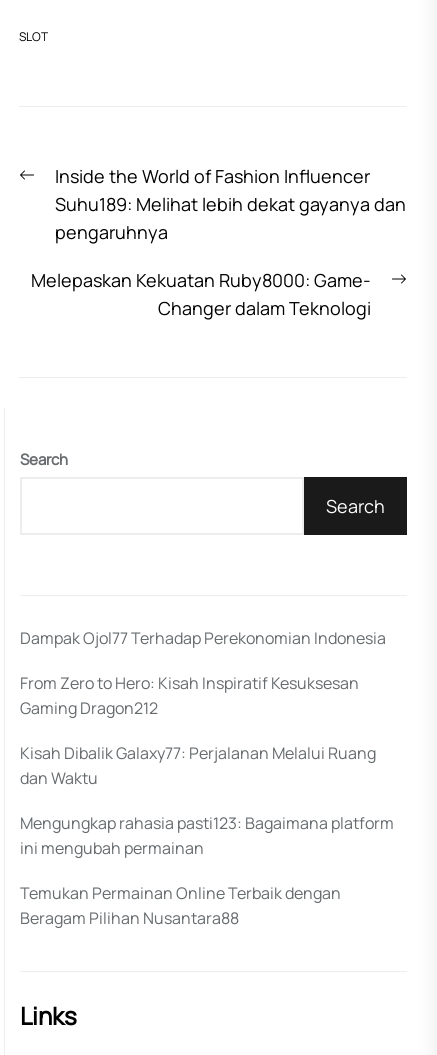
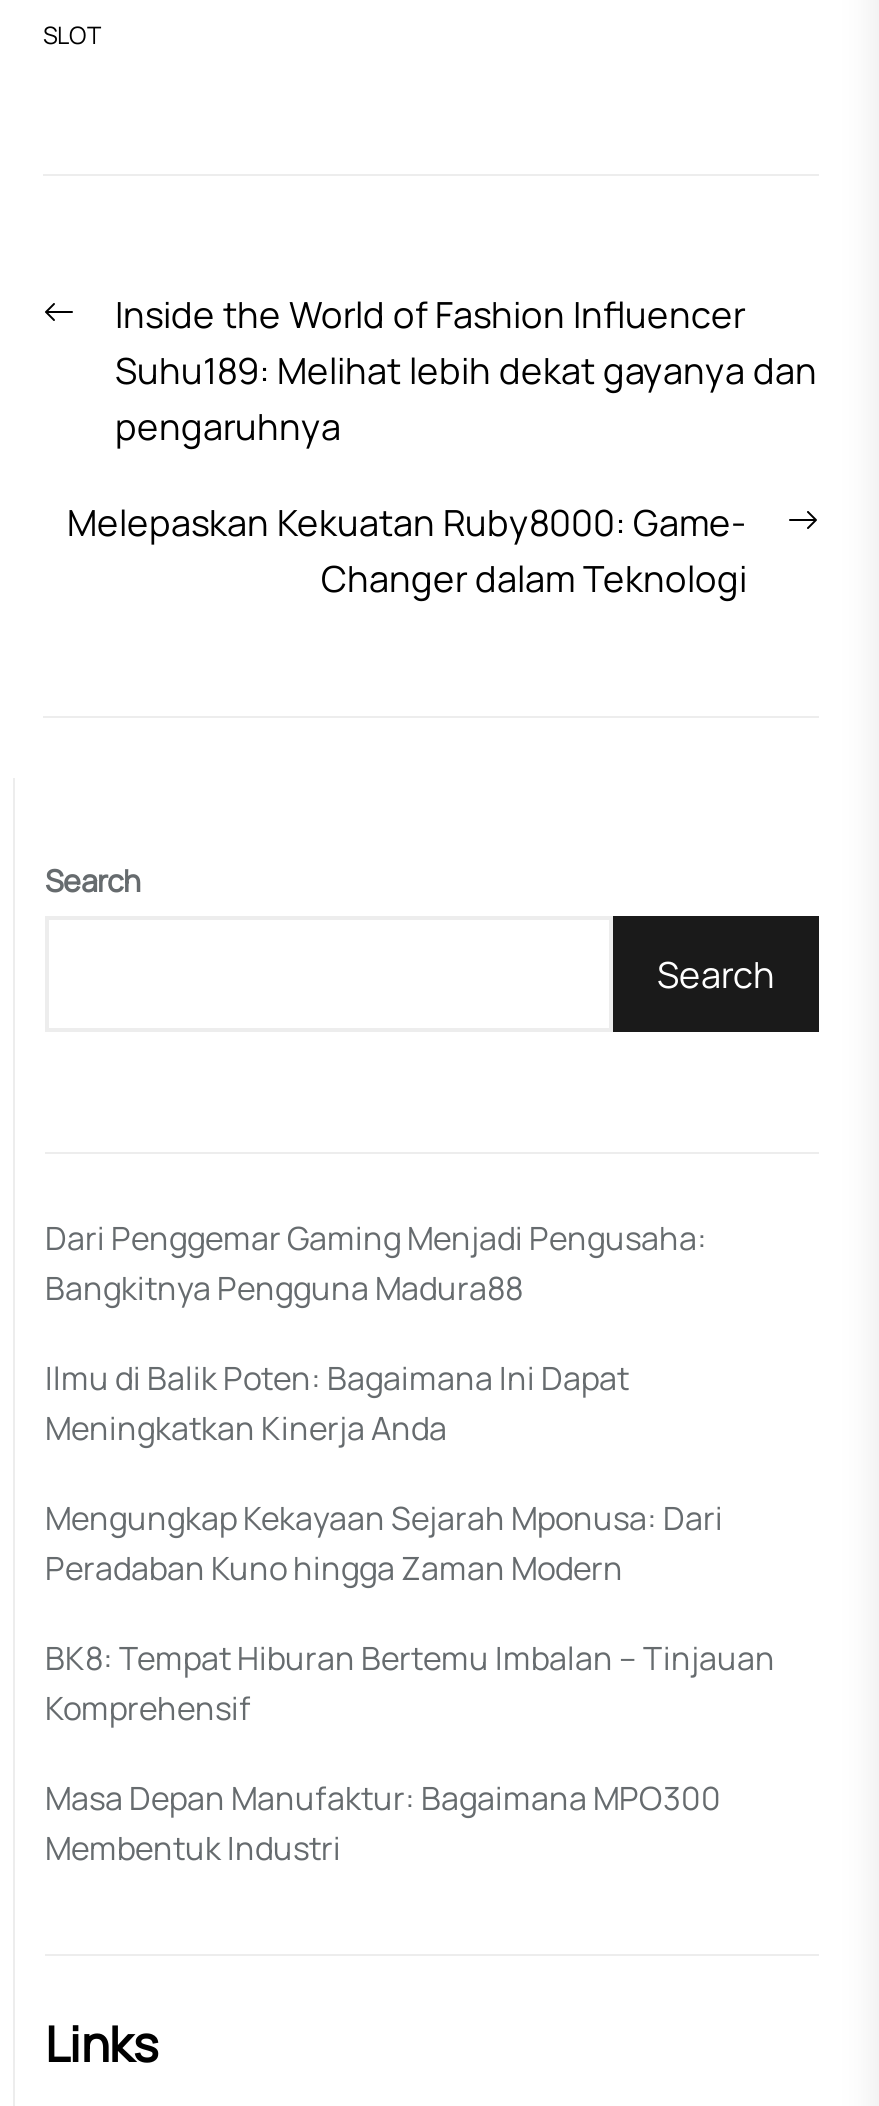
[20,627,386,649] Dampak Ojol77 Terhadap Perekonomian Indonesia -> [45,1216,707,1310] Dari Penggemar Gaming Menjadi Pengusaha: | Bangkitnya Pengguna Madura88
[20,672,359,719] From Zero to Hero: Kisah Inspiratif Kesuksesan | Gaming Dragon212 -> [45,1356,629,1450] Ilmu di Balik Poten: Bagaimana Ini Dapat | Meningkatkan Kinerja Anda
[20,742,376,789] Kisah Dibalik Galaxy77: Perjalanan Melalui Ruang | dan Waktu -> [45,1496,723,1590] Mengungkap Kekayaan Sejarah Mponusa: Dari | Peradaban Kuno hingga Zaman Modern
[20,812,394,859] Mengungkap rahasia pasti123: Bagaimana platform | ini mengubah permainan -> [45,1636,775,1730] BK8: Tempat Hiburan Bertemu Imbalan – Tinjauan | Komprehensif
[20,882,341,929] Temukan Permainan Online Terbaik dengan | Beragam Pilihan Nusantara88 -> [45,1776,721,1870] Masa Depan Manufaktur: Bagaimana MPO300 | Membentuk Industri

